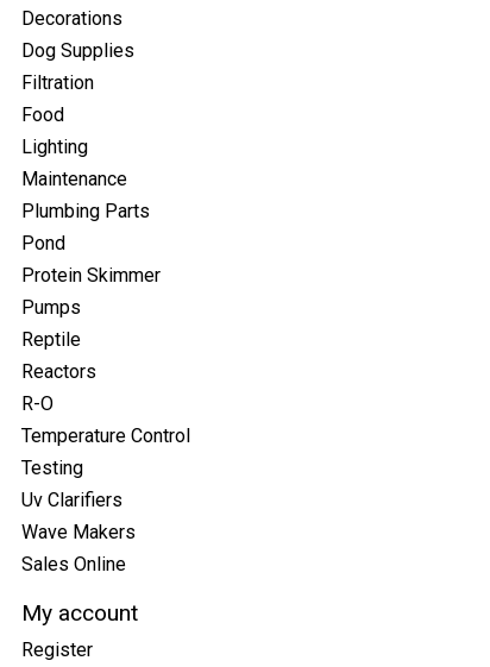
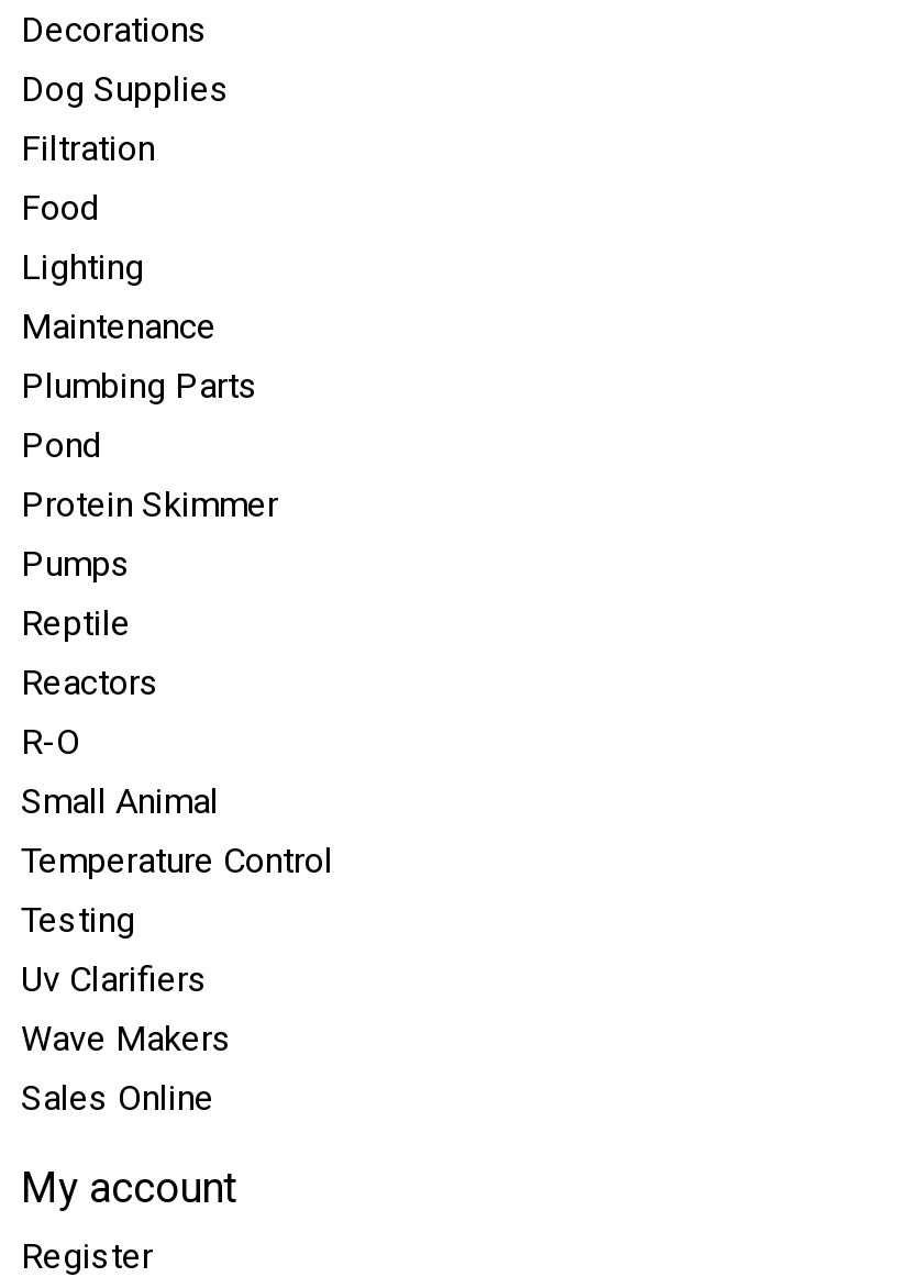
none -> [21,781,219,823] Small Animal

